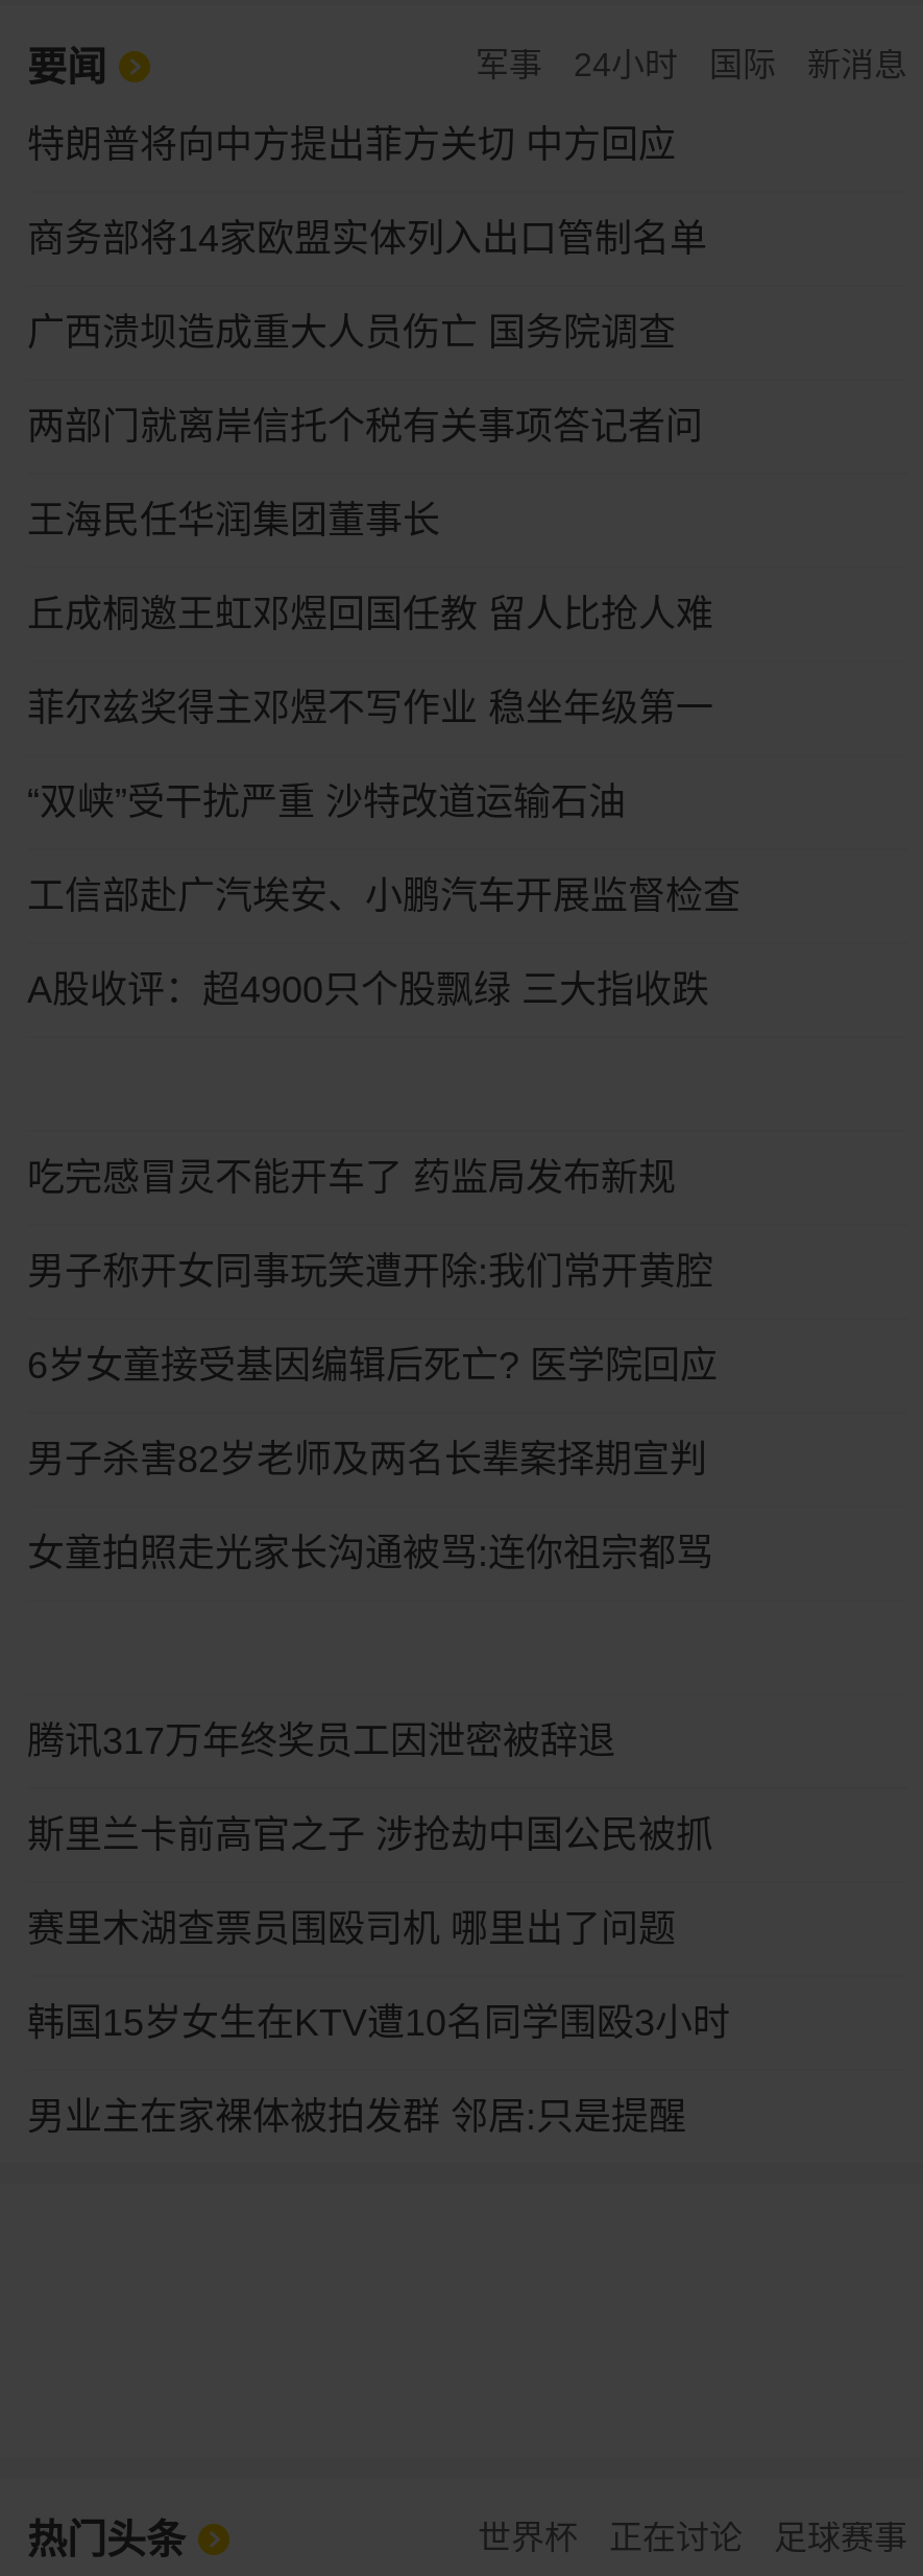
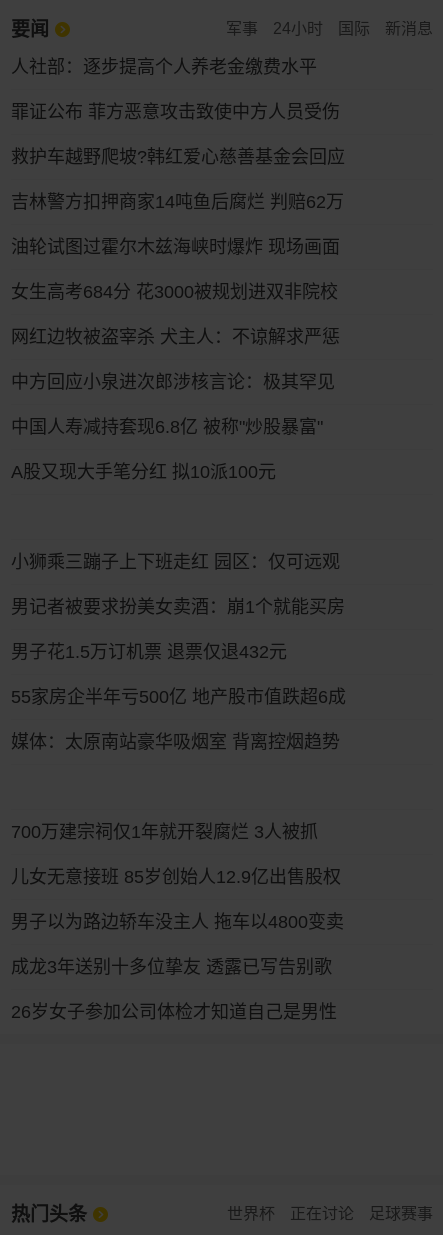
[27,124,676,166] 特朗普将向中方提出菲方关切 中方回应 -> [11,57,317,77] 人社部：逐步提高个人养老金缴费水平
[27,218,707,260] 商务部将14家欧盟实体列入出口管制名单 -> [11,102,340,122] 罪证公布 菲方恶意攻击致使中方人员受伤
[27,312,676,354] 广西溃坝造成重大人员伤亡 国务院调查 -> [11,147,345,167] 救护车越野爬坡?韩红爱心慈善基金会回应
[27,406,703,448] 两部门就离岸信托个税有关事项答记者问 -> [11,192,344,212] 吉林警方扣押商家14吨鱼后腐烂 判赔62万
[27,500,440,541] 王海民任华润集团董事长 -> [11,237,340,257] 油轮试图过霍尔木兹海峡时爆炸 现场画面
[27,594,713,635] 丘成桐邀王虹邓煜回国任教 留人比抢人难 -> [11,282,338,302] 女生高考684分 花3000被规划进双非院校
[27,688,713,729] 菲尔兹奖得主邓煜不写作业 稳坐年级第一 -> [11,327,340,347] 网红边牧被盗宰杀 犬主人：不谅解求严惩
[27,781,626,823] “双峡”受干扰严重 沙特改道运输石油 -> [11,372,335,392] 中方回应小泉进次郎涉核言论：极其罕见
[27,875,740,917] 工信部赴广汽埃安、小鹏汽车开展监督检查 -> [11,417,323,437] 中国人寿减持套现6.8亿 被称"炒股暴富"
[27,969,709,1011] A股收评：超4900只个股飘绿 三大指收跌 -> [11,462,276,482] A股又现大手笔分红 拟10派100元
[27,1157,676,1199] 吃完感冒灵不能开车了 药监局发布新规 -> [11,552,340,572] 小狮乘三蹦子上下班走红 园区：仅可远观
[27,1251,713,1293] 男子称开女同事玩笑遭开除:我们常开黄腔 -> [11,597,345,617] 男记者被要求扮美女卖酒：崩1个就能买房
[27,1345,718,1387] 6岁女童接受基因编辑后死亡? 医学院回应 -> [11,642,287,662] 男子花1.5万订机票 退票仅退432元
[27,1439,707,1480] 男子杀害82岁老师及两名长辈案择期宣判 -> [11,687,346,707] 55家房企半年亏500亿 地产股市值跌超6成
[27,1533,713,1574] 女童拍照走光家长沟通被骂:连你祖宗都骂 -> [11,732,340,752] 媒体：太原南站豪华吸烟室 背离控烟趋势
[27,1720,615,1762] 腾讯317万年终奖员工因泄密被辞退 -> [11,822,318,842] 700万建宗祠仅1年就开裂腐烂 3人被抓
[27,1814,713,1856] 斯里兰卡前高官之子 涉抢劫中国公民被抓 -> [11,867,341,887] 儿女无意接班 85岁创始人12.9亿出售股权
[27,1908,676,1950] 赛里木湖查票员围殴司机 哪里出了问题 -> [11,912,344,932] 男子以为路边轿车没主人 拖车以4800变卖
[27,2002,730,2044] 韩国15岁女生在KTV遭10名同学围殴3小时 -> [11,957,332,977] 成龙3年送别十多位挚友 透露已写告别歌
[27,2096,686,2138] 男业主在家裸体被拍发群 邻居:只是提醒 -> [11,1002,337,1022] 26岁女子参加公司体检才知道自己是男性

